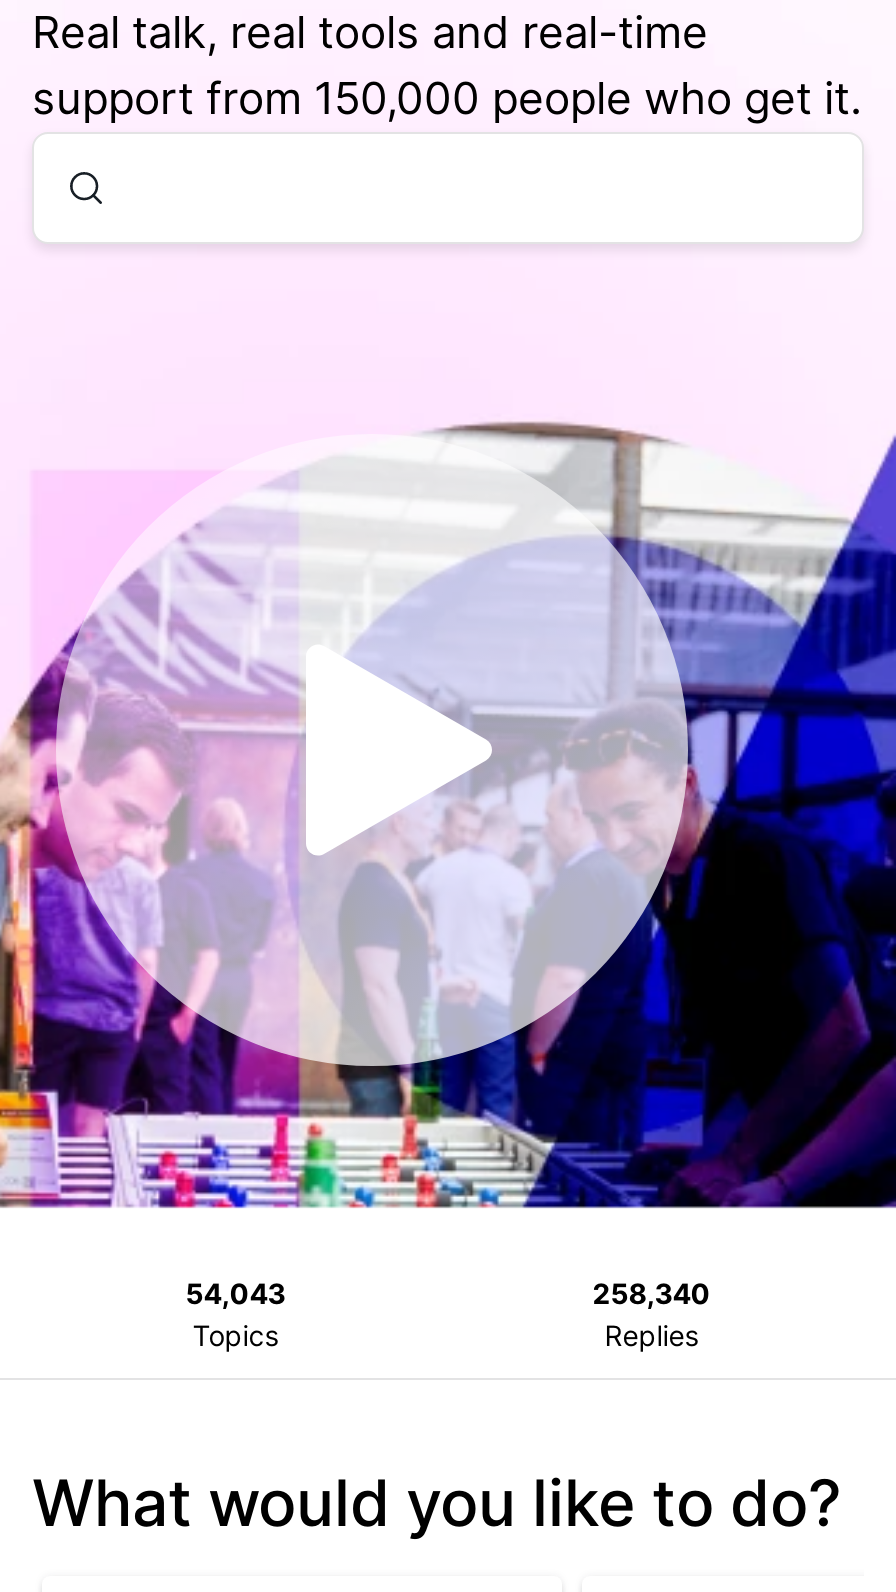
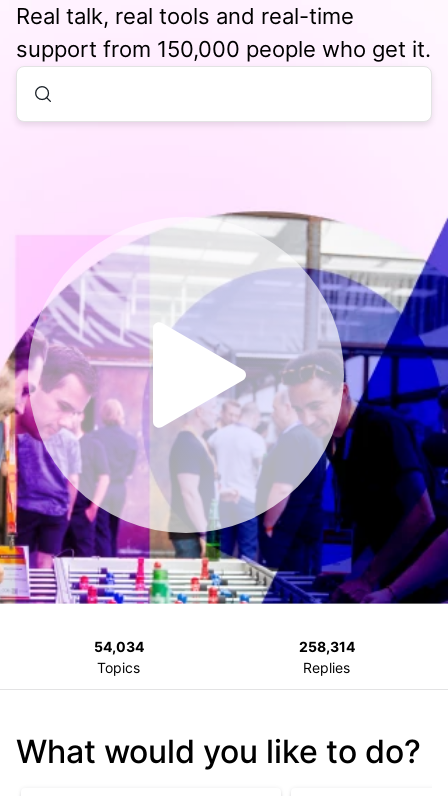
[186,1276,286,1310] 54,043 -> [93,638,143,655] 54,034
[592,1276,710,1310] 258,340 -> [298,638,354,655] 258,314

